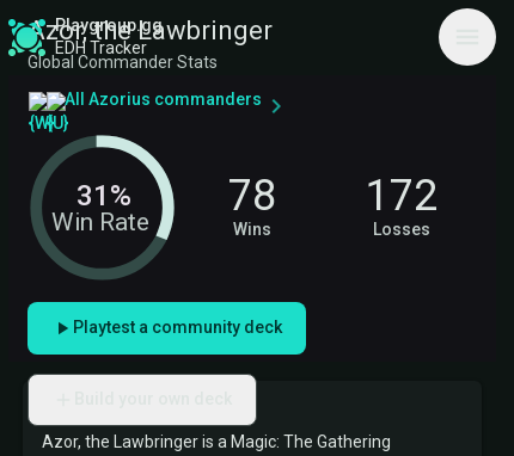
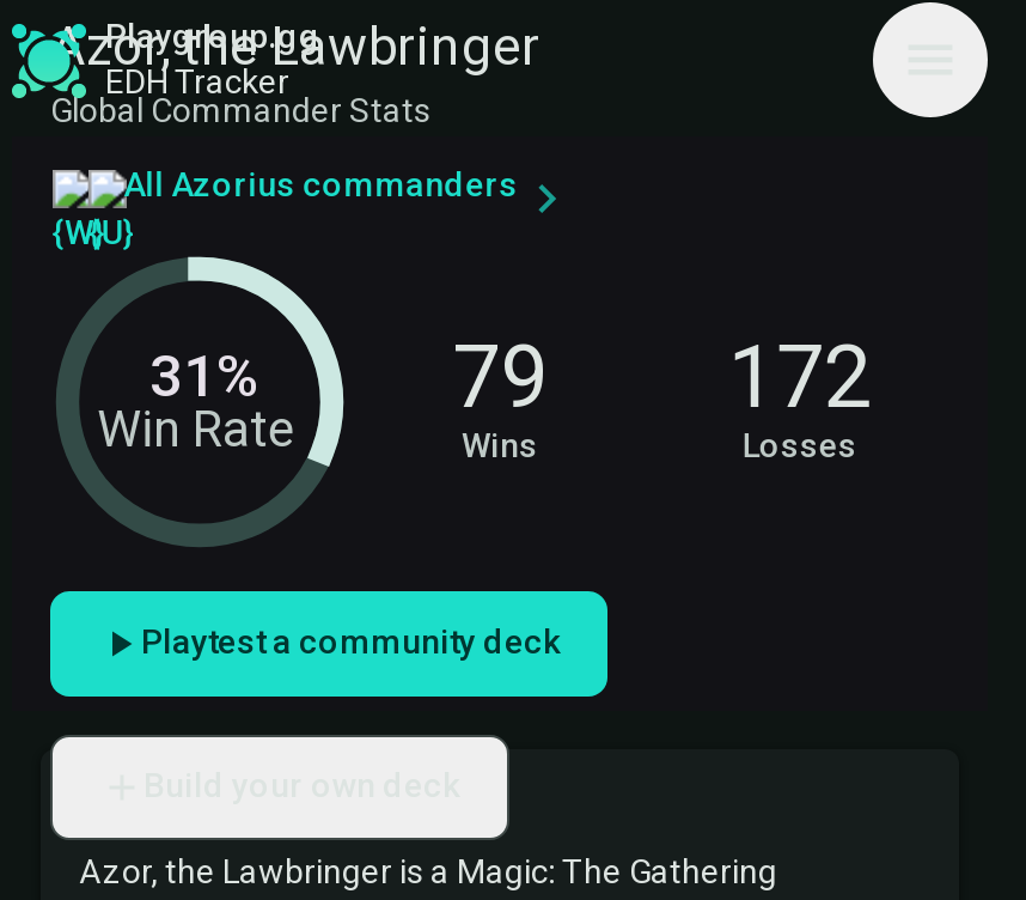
[228,170,438,220] 78 172 -> [452,327,871,427] 79 172

